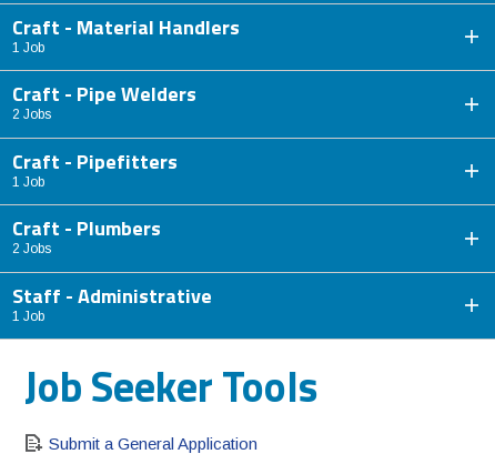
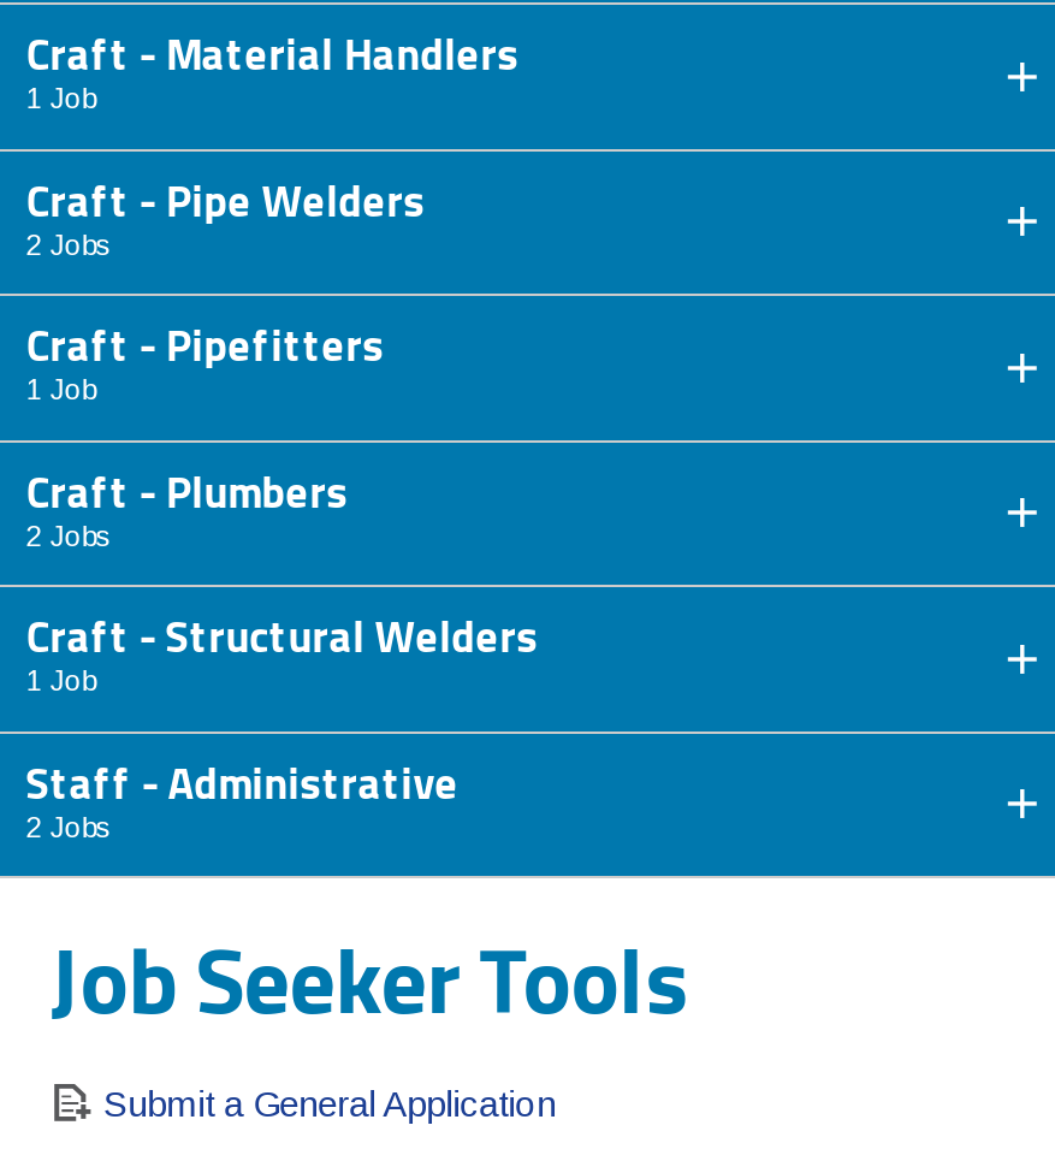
none -> [26,605,538,699] Craft - Structural Welders | 1 Job
[12,308,45,324] 1 Job -> [26,811,110,844] 2 Jobs

